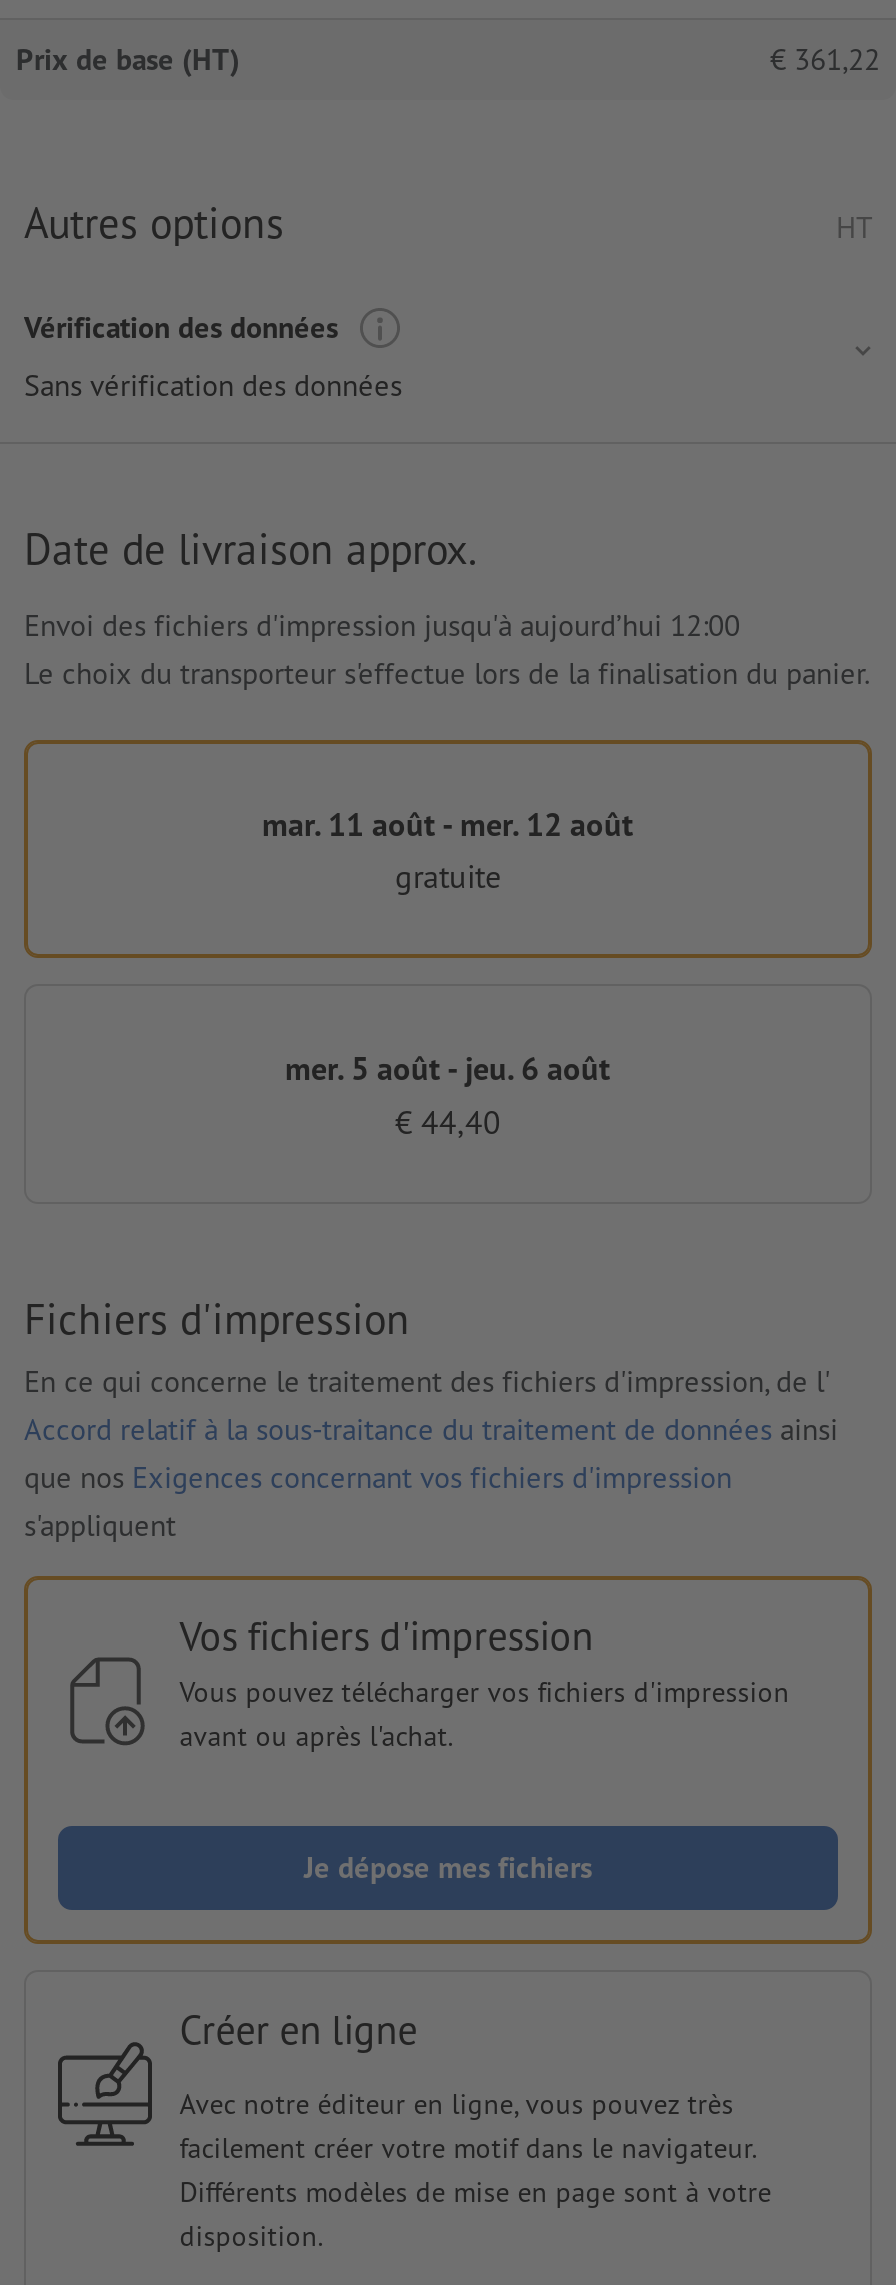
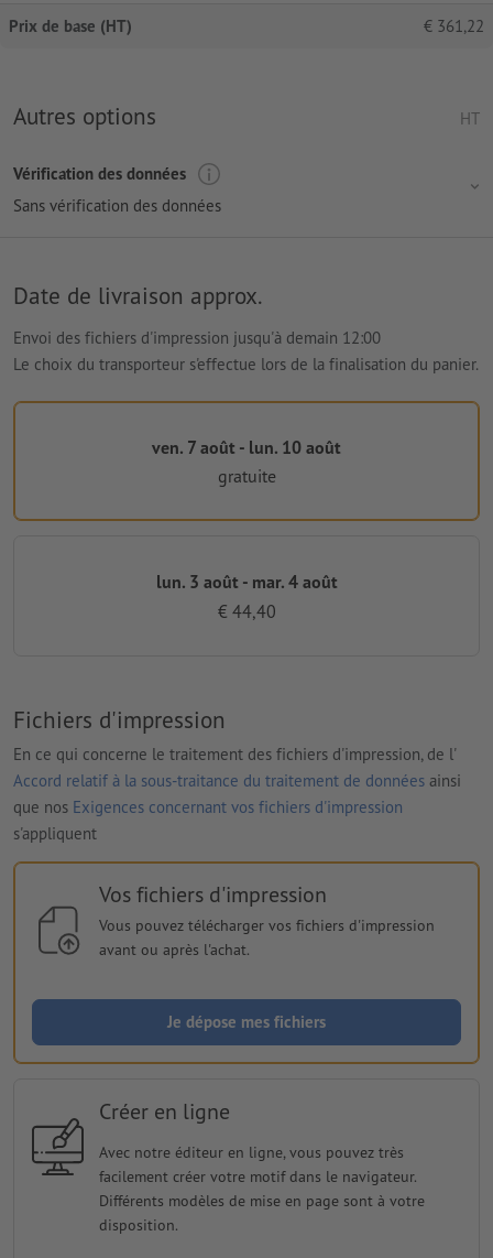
[24,606,740,644] Envoi des fichiers d'impression jusqu'à aujourd’hui 12:00 -> [13,327,381,348] Envoi des fichiers d'impression jusqu'à demain 12:00
[262,804,634,844] mar. 11 août - mer. 12 août -> [152,436,341,458] ven. 7 août - lun. 10 août
[285,1049,611,1089] mer. 5 août - jeu. 6 août -> [156,571,337,593] lun. 3 août - mar. 4 août

